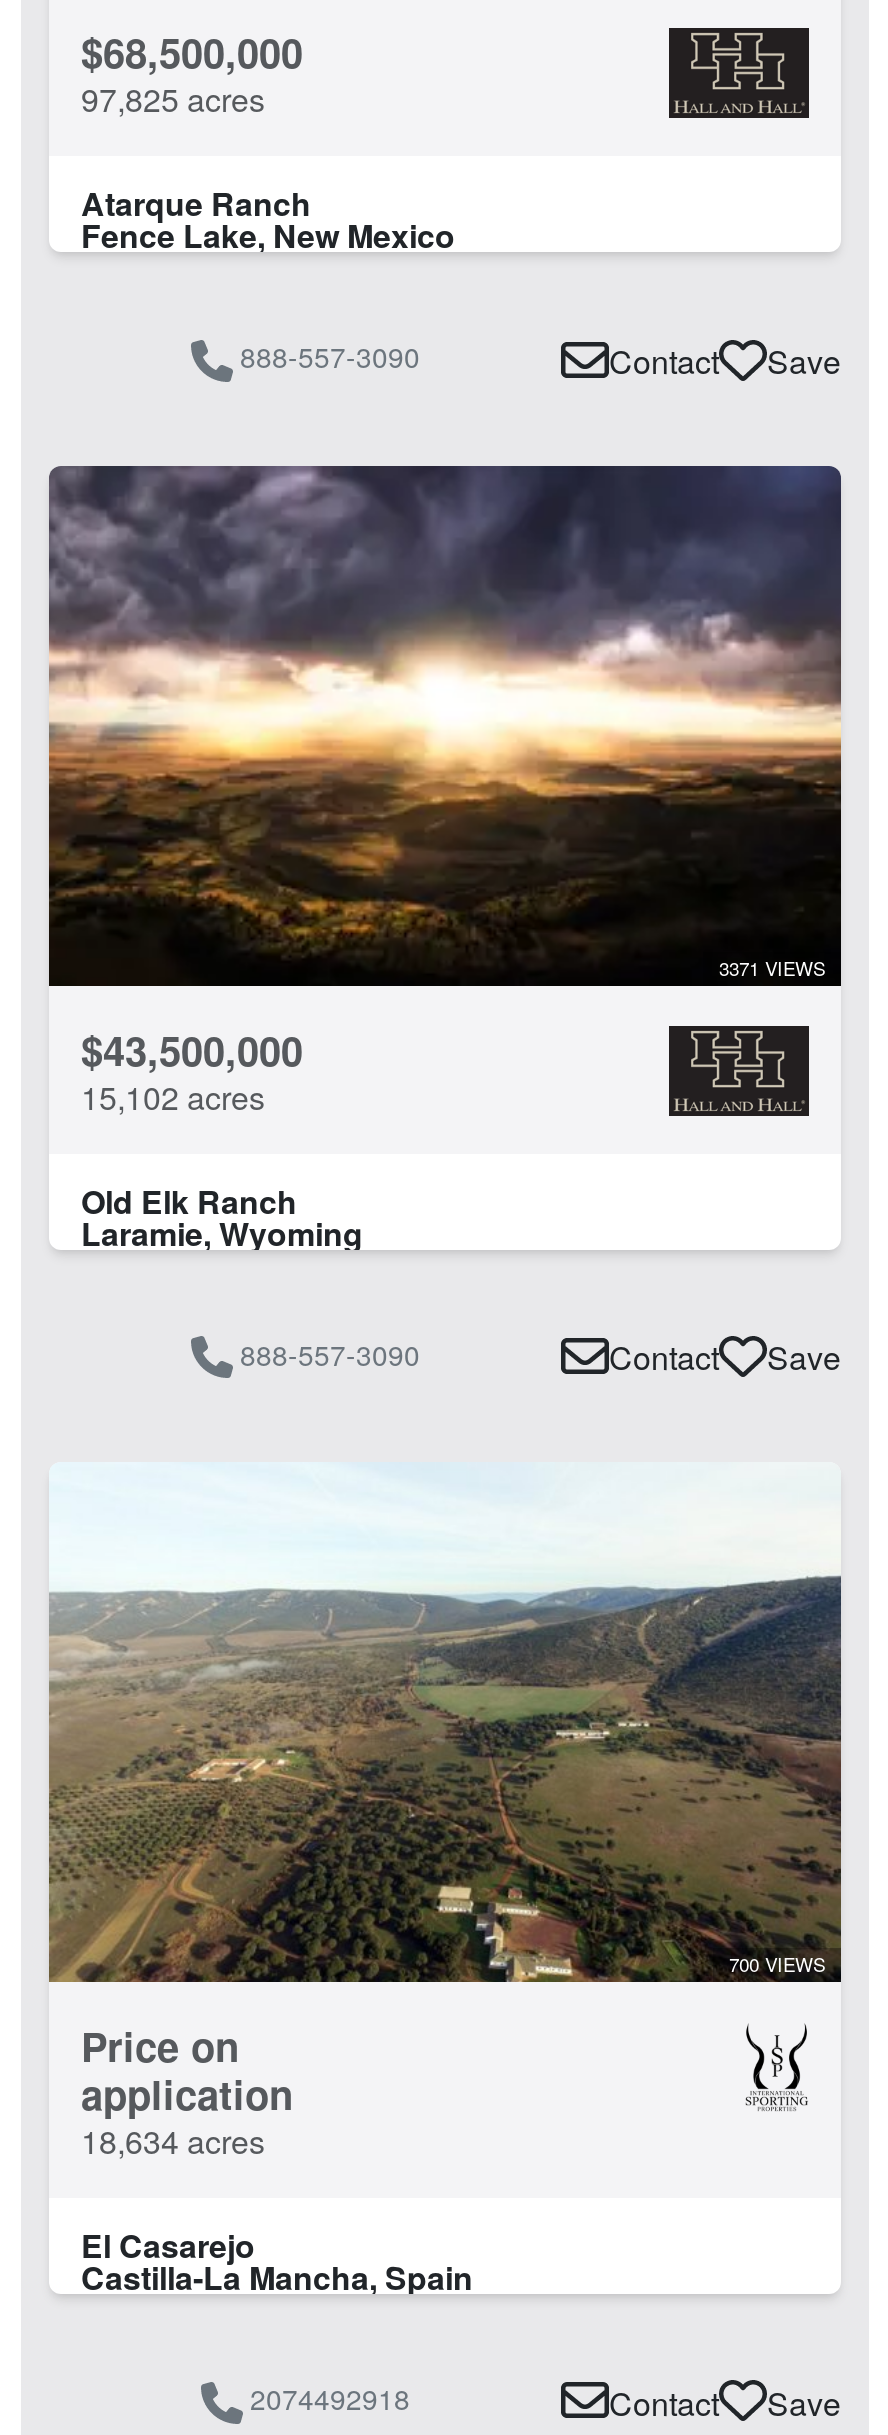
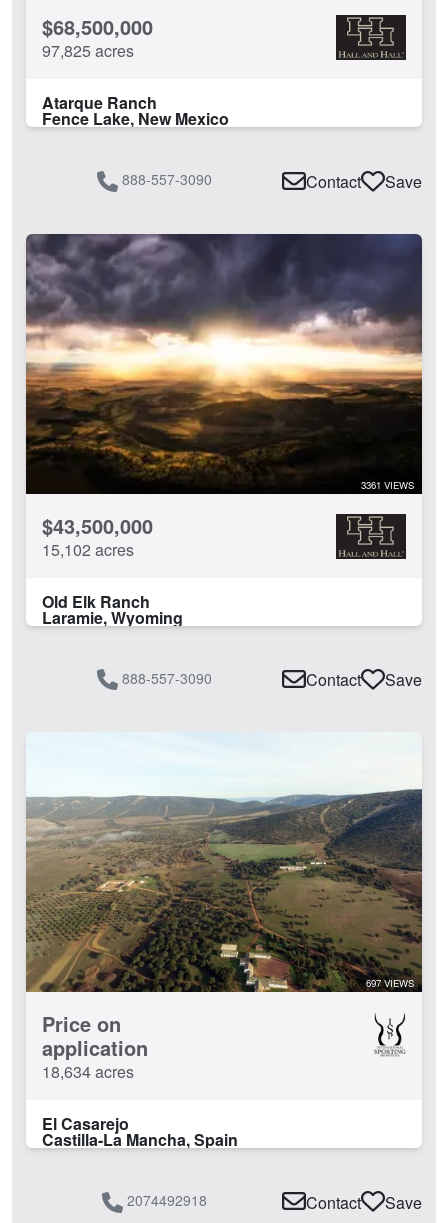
[719,953,825,981] 3371 VIEWS -> [361,478,414,492] 3361 VIEWS
[729,1950,825,1978] 700 VIEWS -> [366,976,414,990] 697 VIEWS

